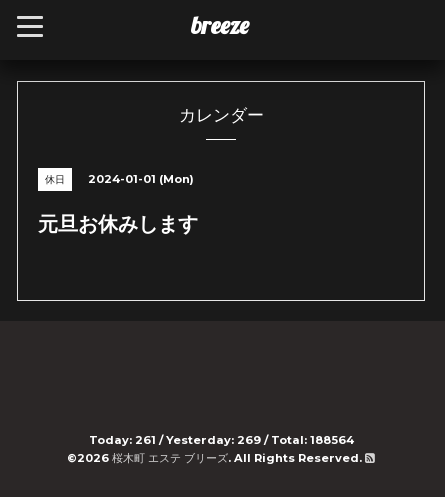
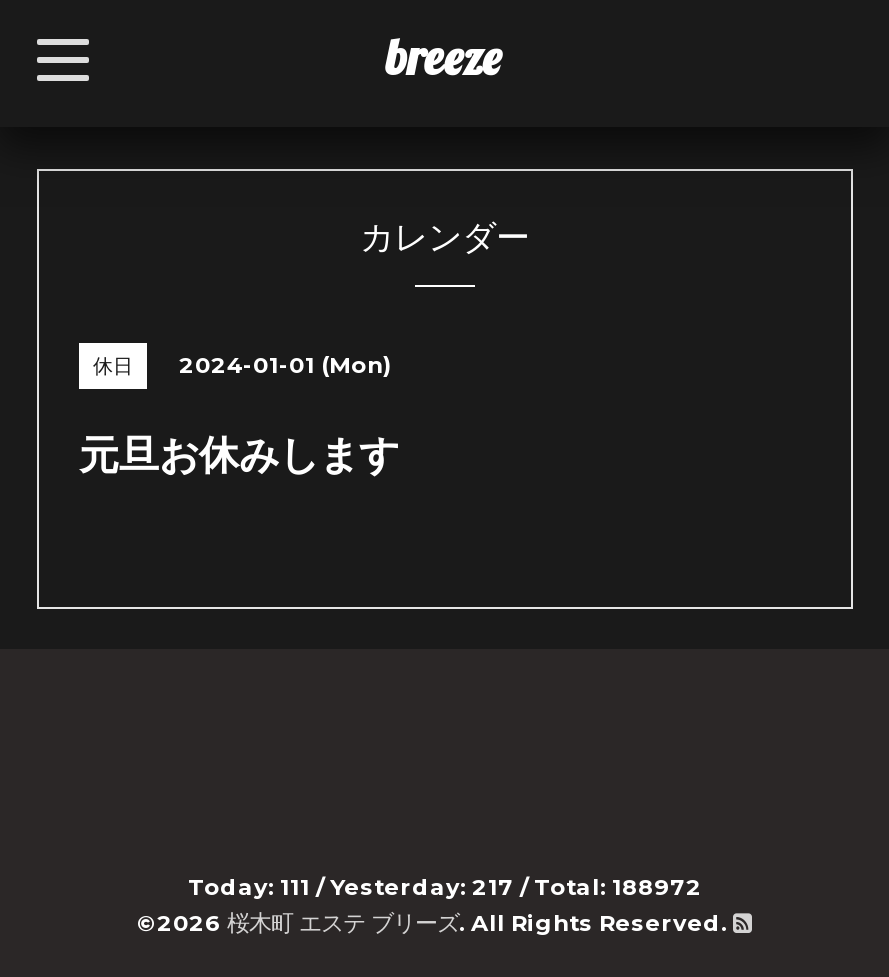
[88,433,353,447] Today: 261 / Yesterday: 269 / Total: 188564 -> [188,873,702,901] Today: 111 / Yesterday: 217 / Total: 188972

